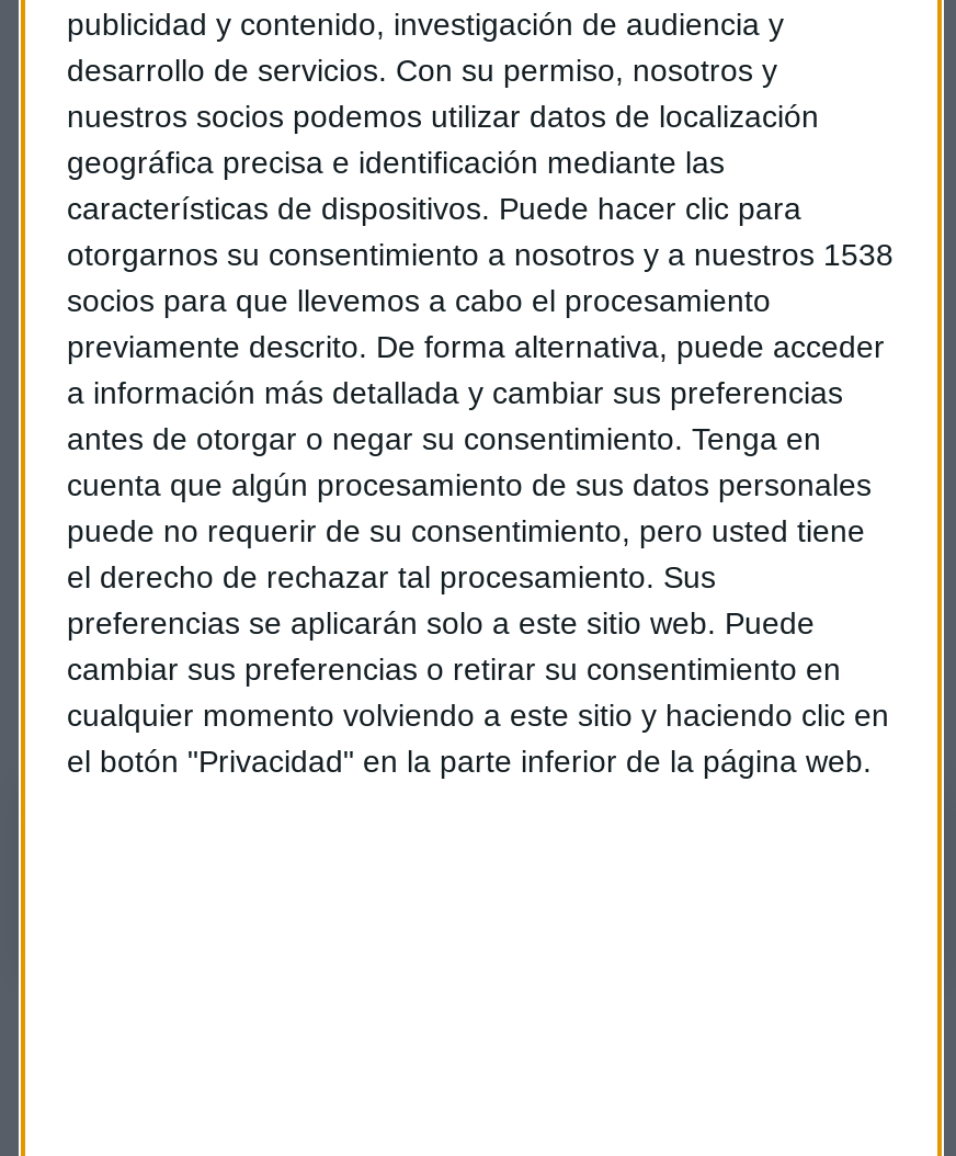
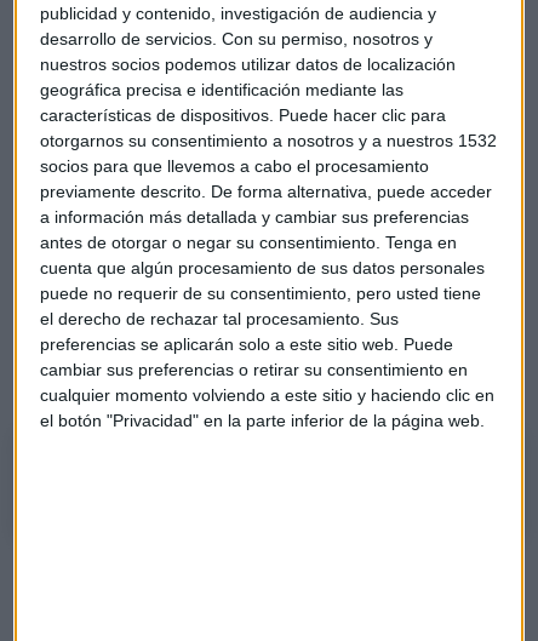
[67,237,894,272] otorgarnos su consentimiento a nosotros y a nuestros 1538 -> [40,131,497,150] otorgarnos su consentimiento a nosotros y a nuestros 1532

